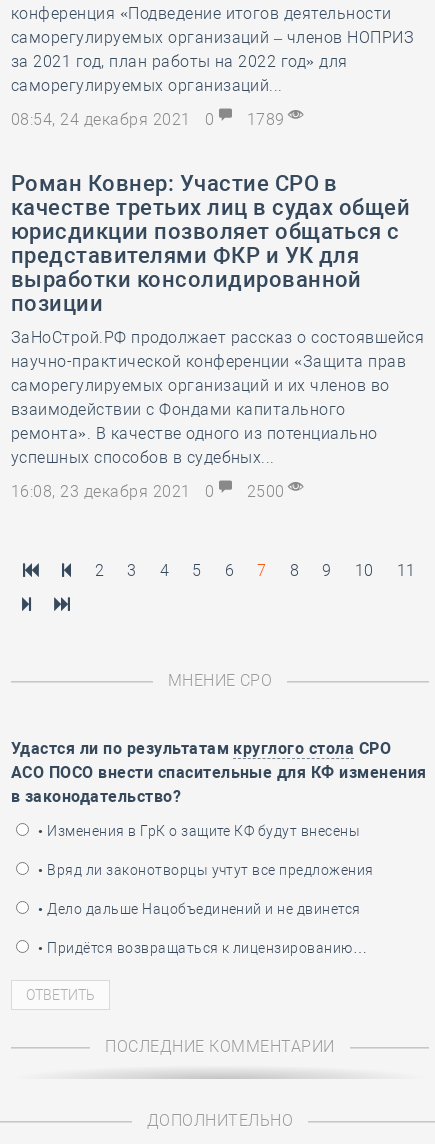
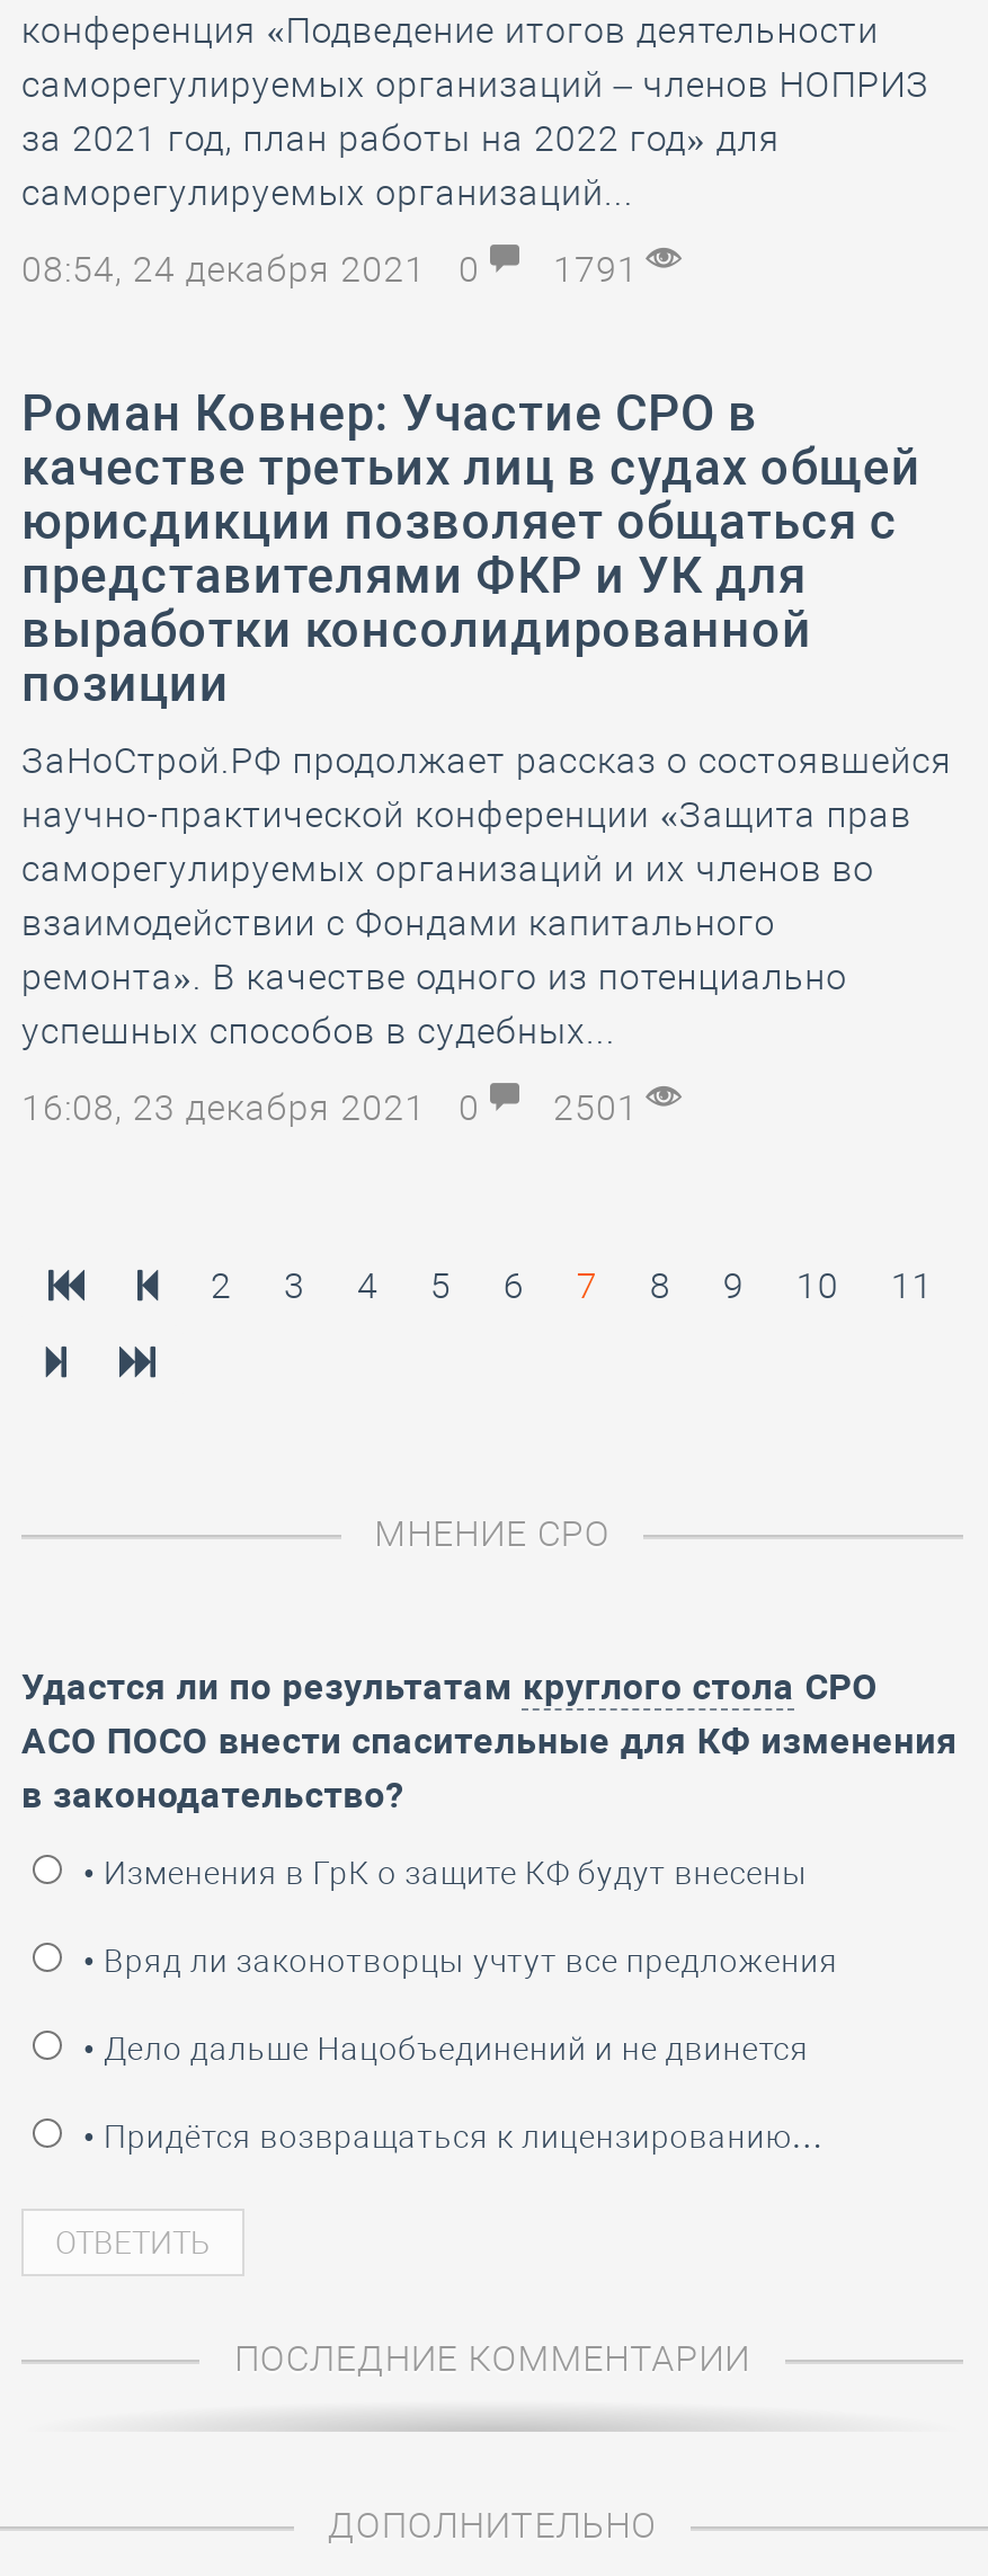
[11,110,289,129] 08:54, 24 декабря 2021 0 1789 -> [21,248,649,291] 08:54, 24 декабря 2021 0 1791
[11,482,289,501] 16:08, 23 декабря 2021 0 2500 -> [21,1086,649,1129] 16:08, 23 декабря 2021 0 2501

